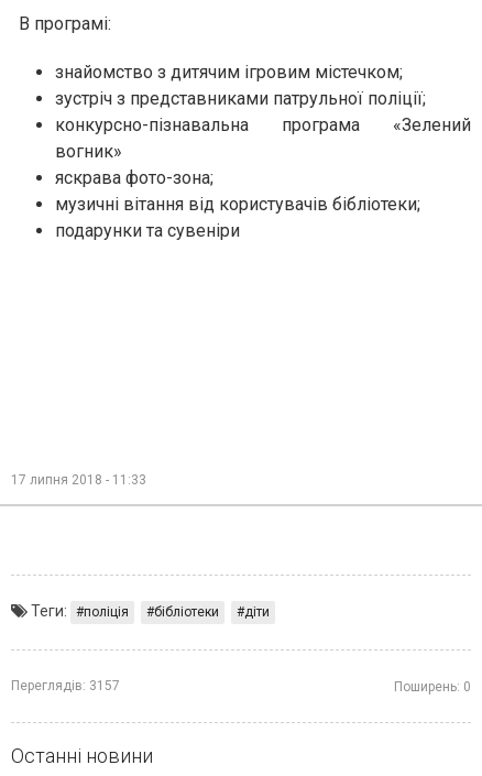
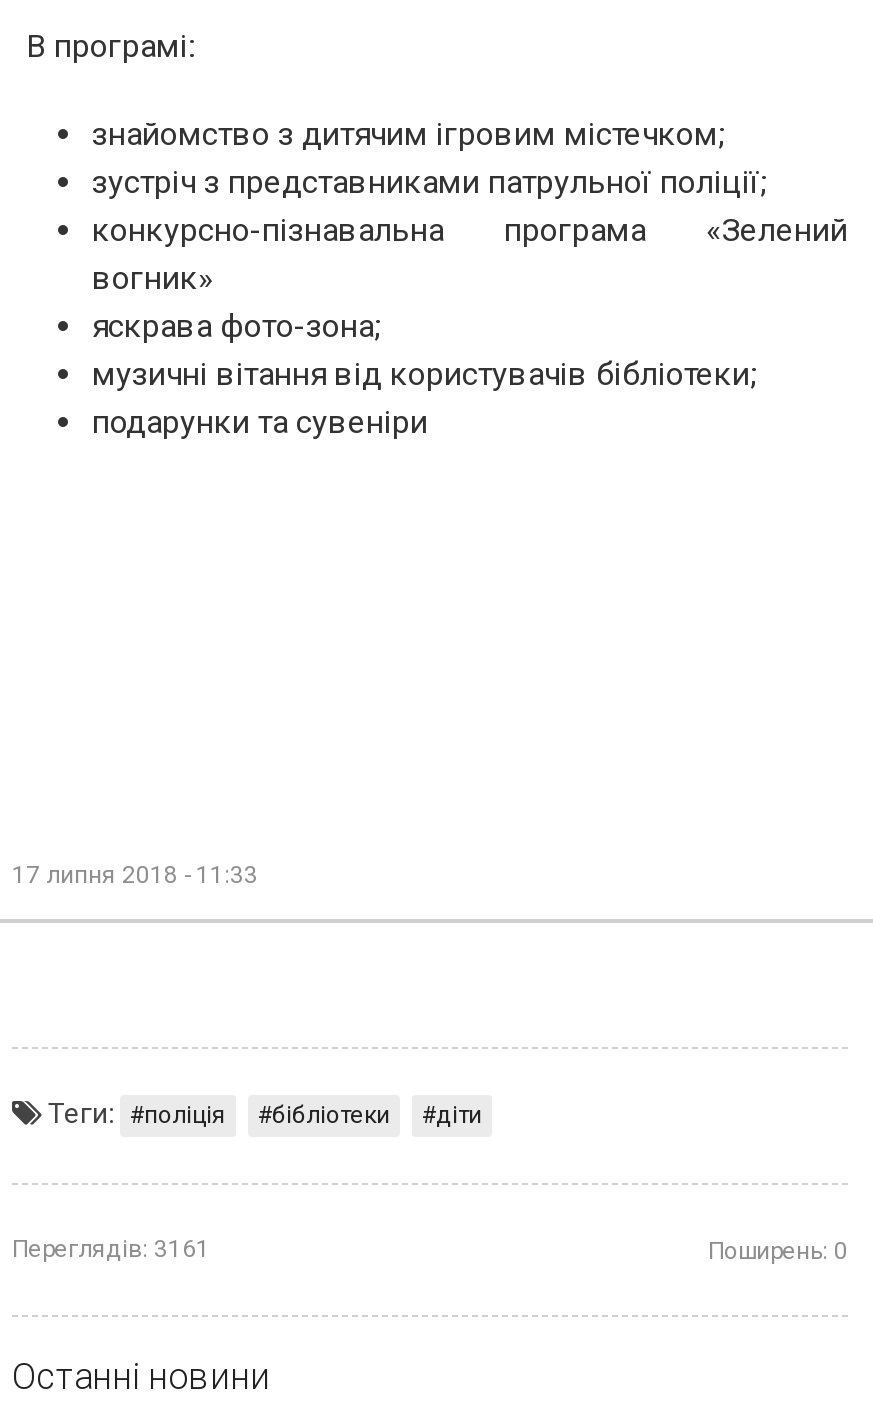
[11,677,120,693] Переглядів: 3157 -> [12,1234,210,1262] Переглядів: 3161

